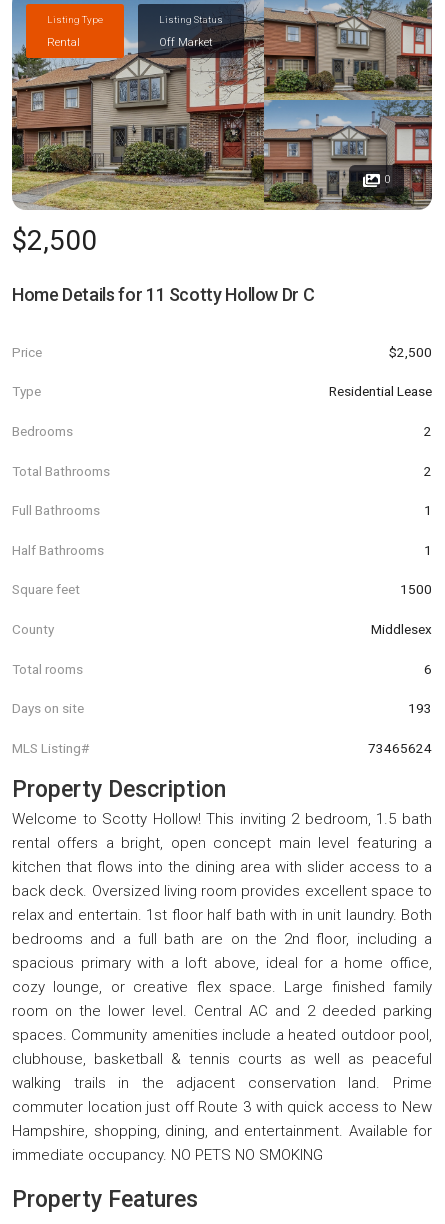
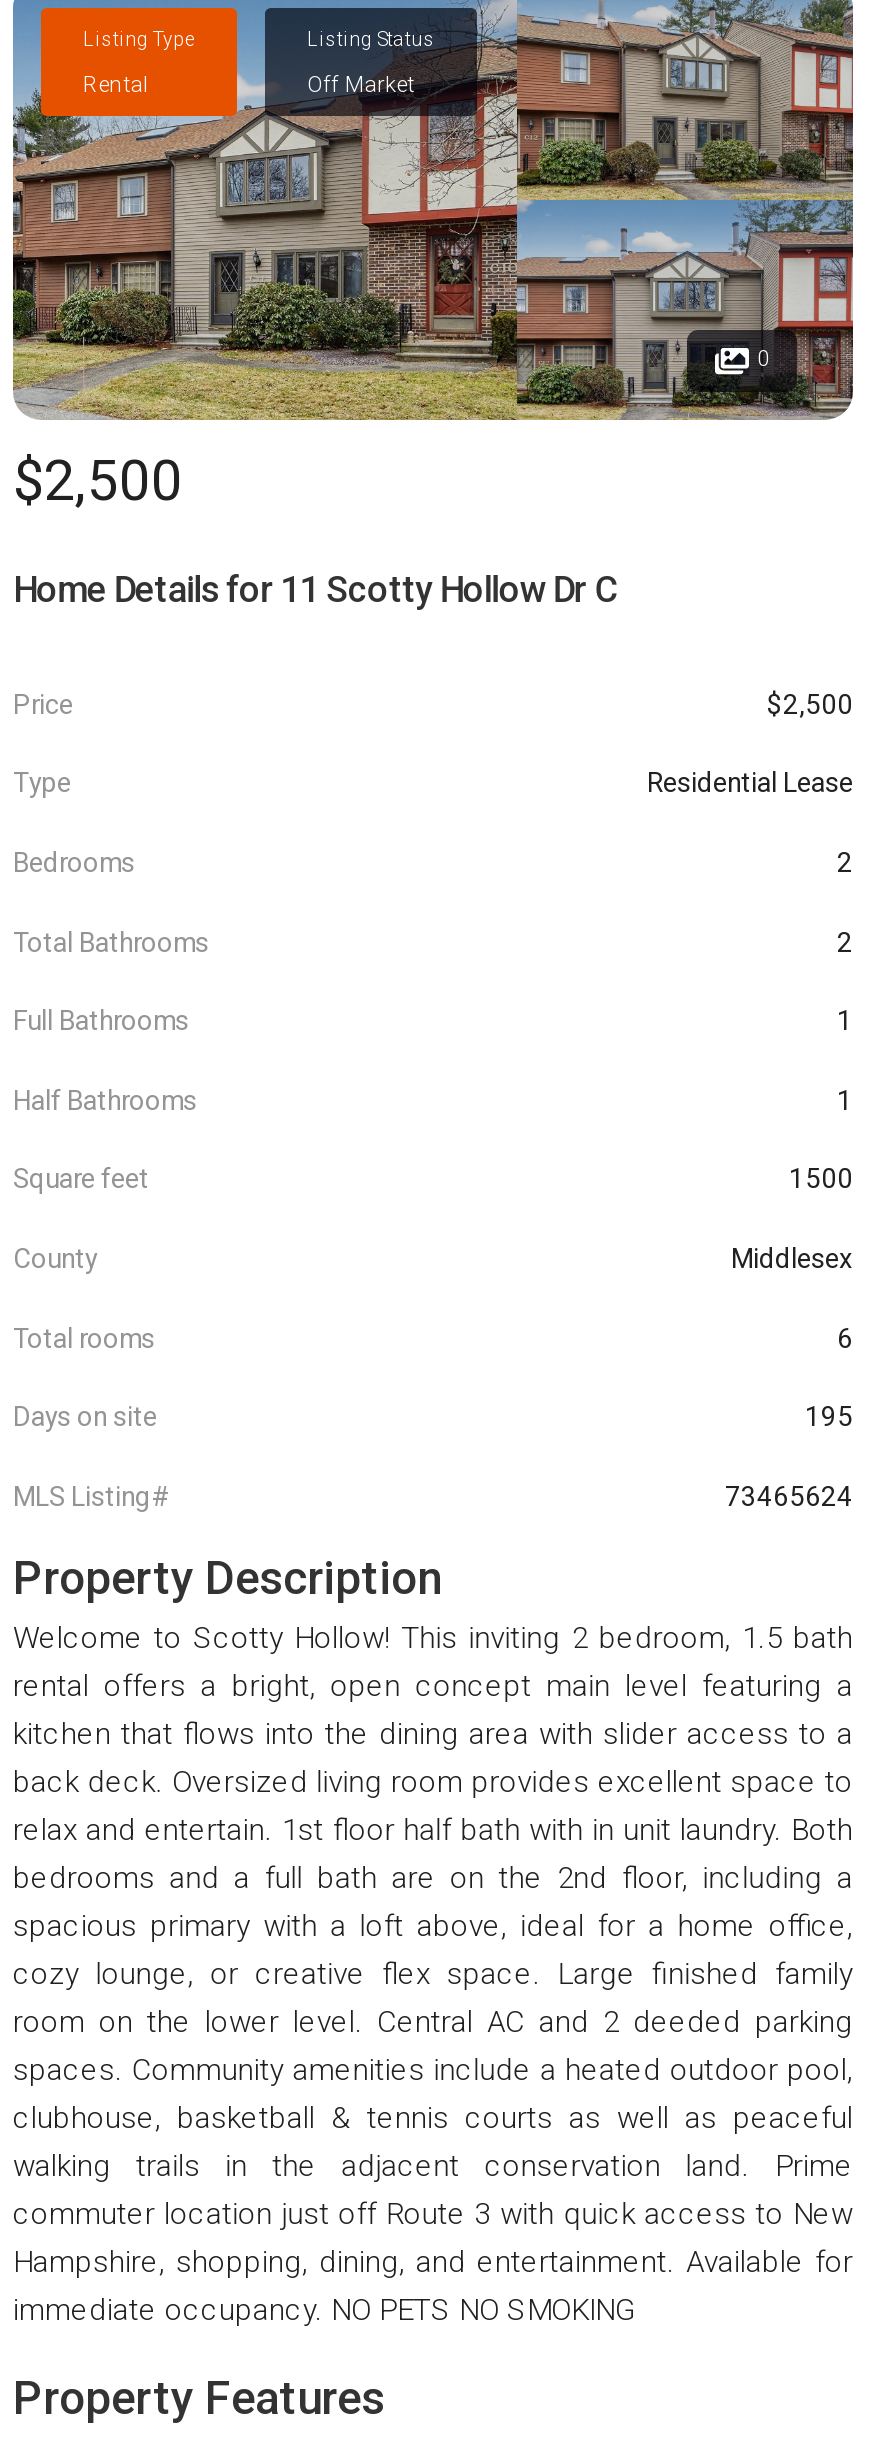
[408,700,432,716] 193 -> [805,1400,853,1432] 195

